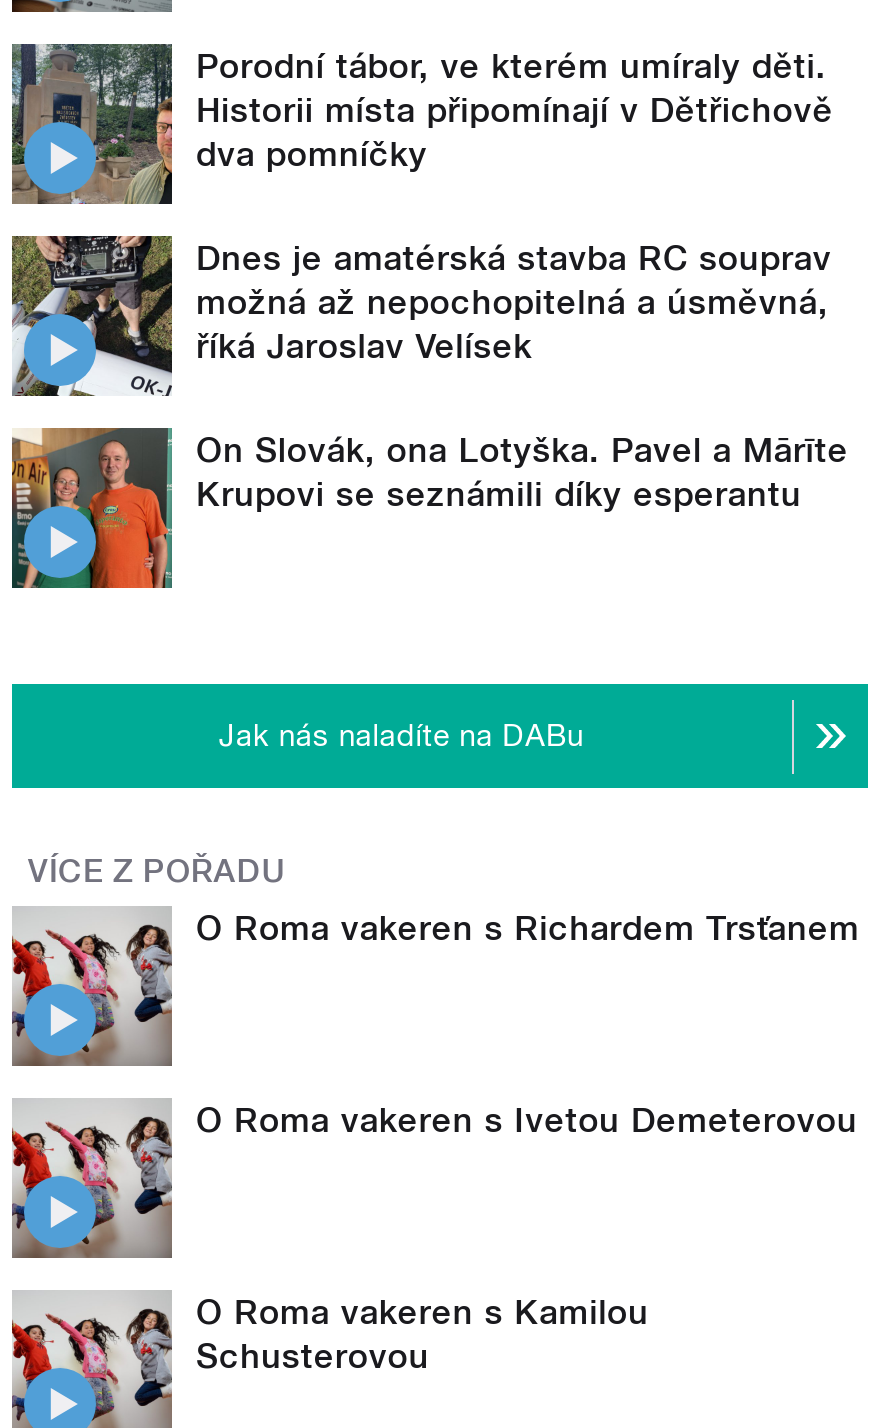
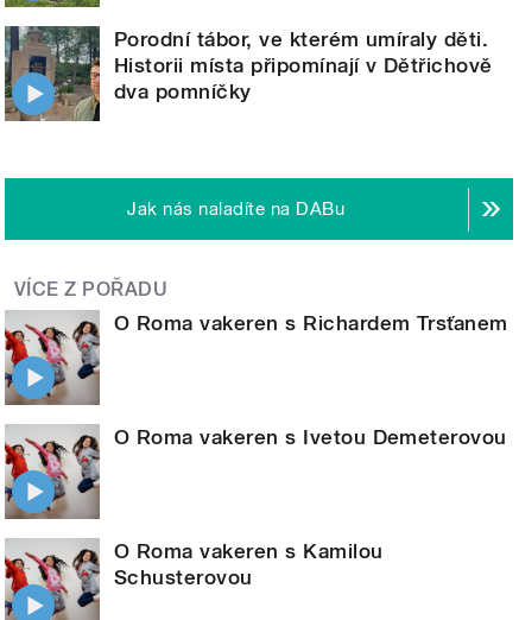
[12,234,848,514] [image] | Dnes je amatérská stavba RC souprav | možná až nepochopitelná a úsměvná, | říká Jaroslav Velísek | On Slovák, ona Lotyška. Pavel a Mārīte | Krupovi se seznámili díky esperantu -> none
[10,428,172,590] [image] -> none

